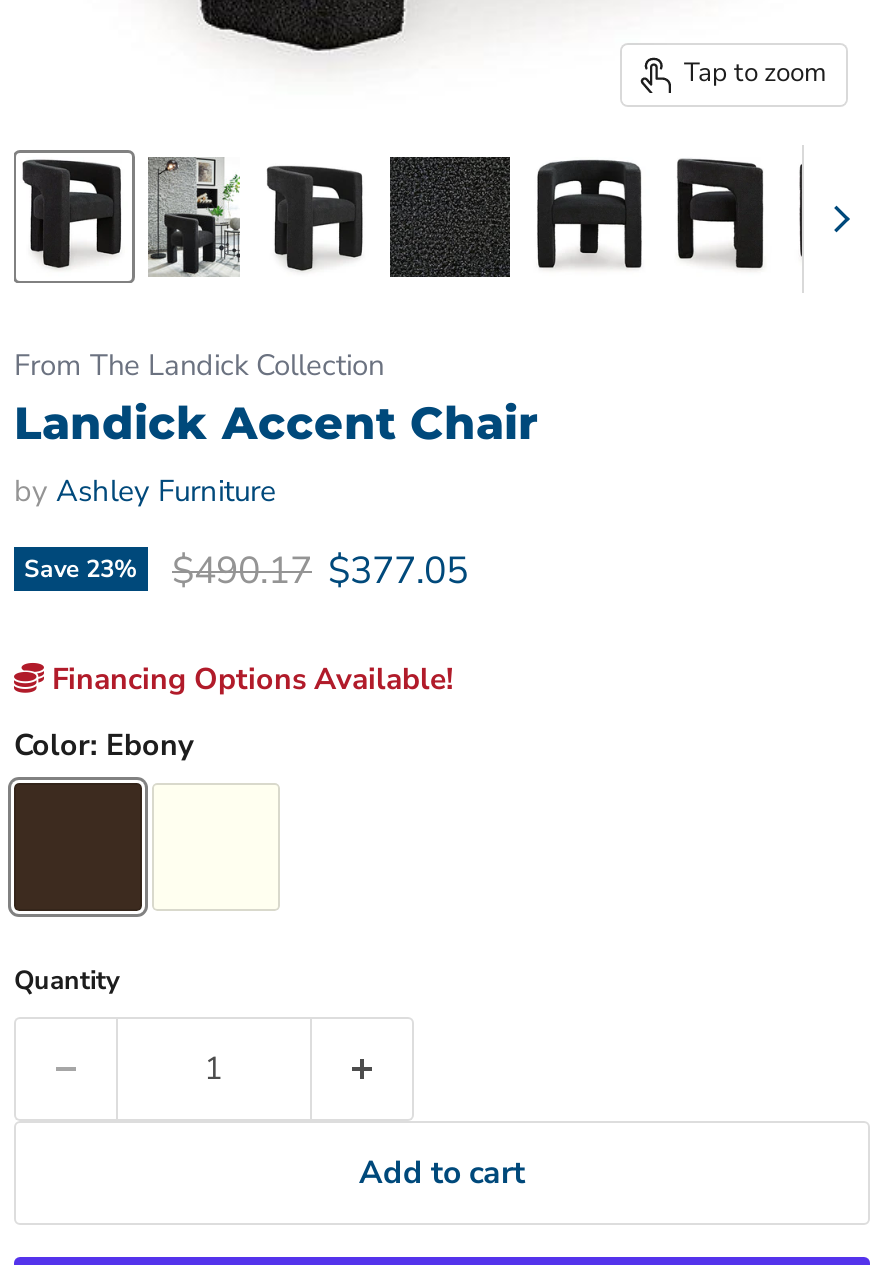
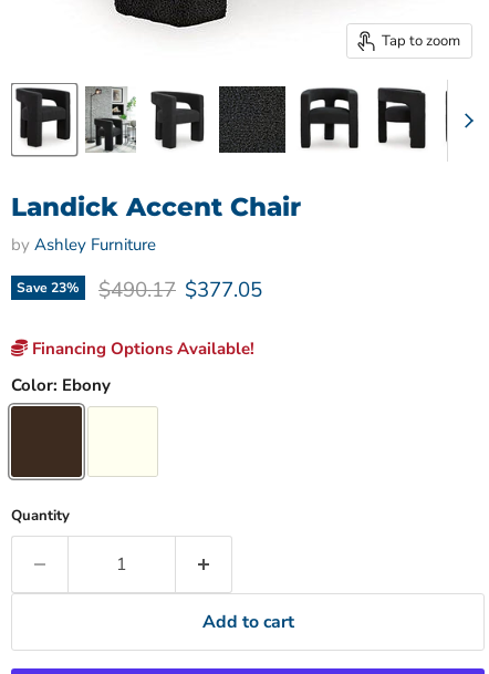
[14,344,384,384] From The Landick Collection -> none

